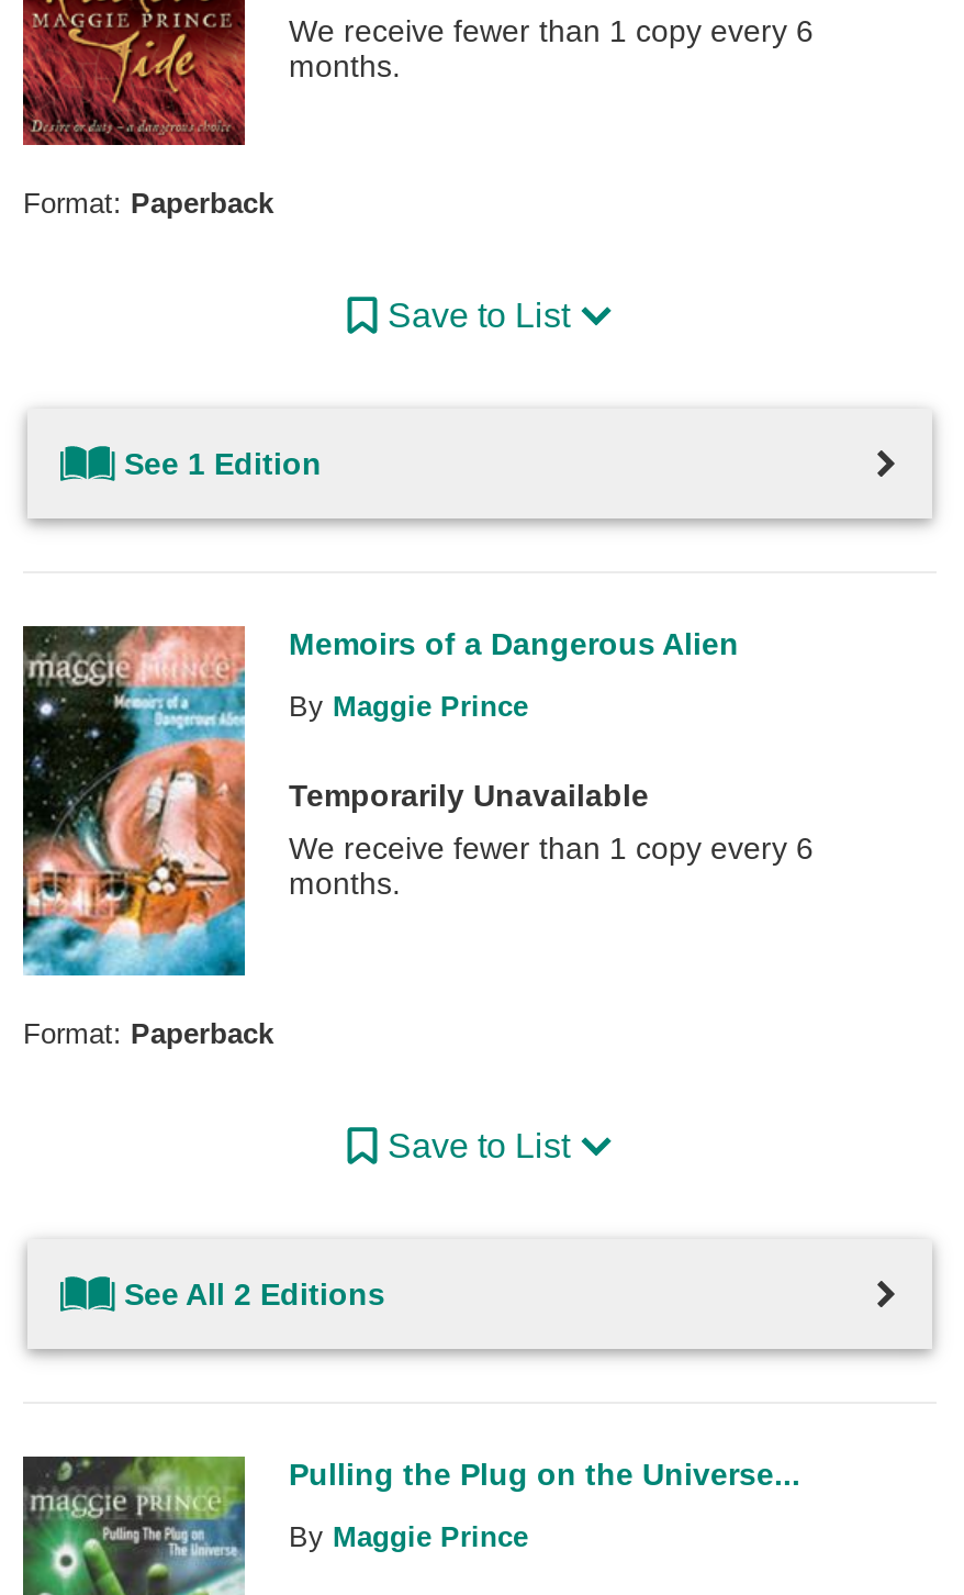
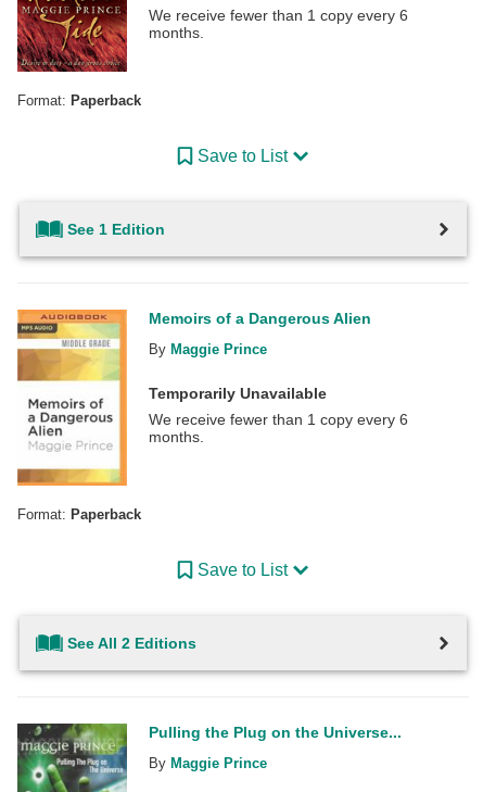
[21,624,247,978] [image] -> [16,309,128,487] [image]

